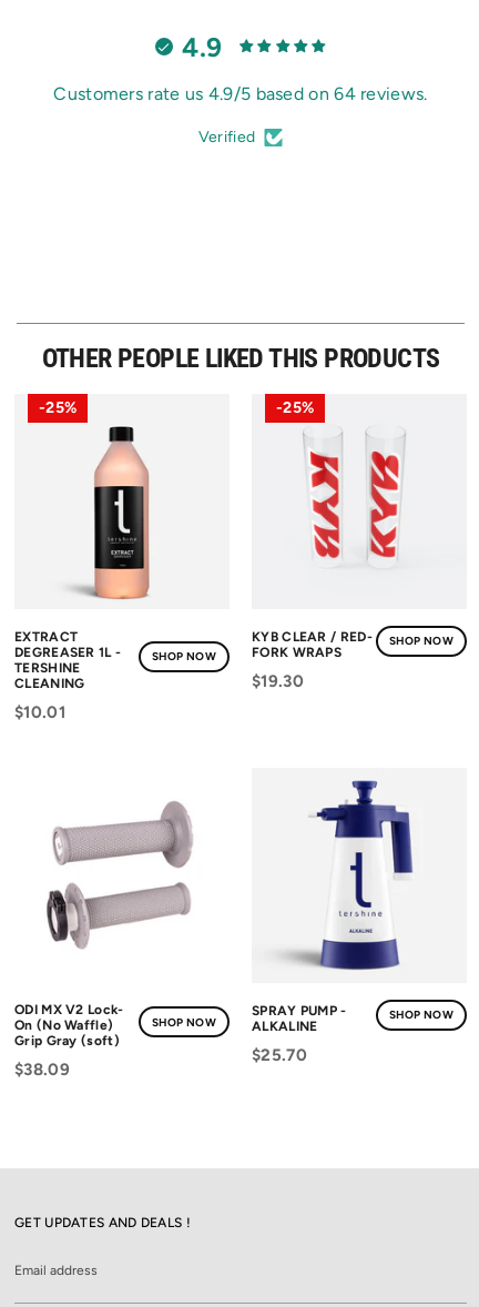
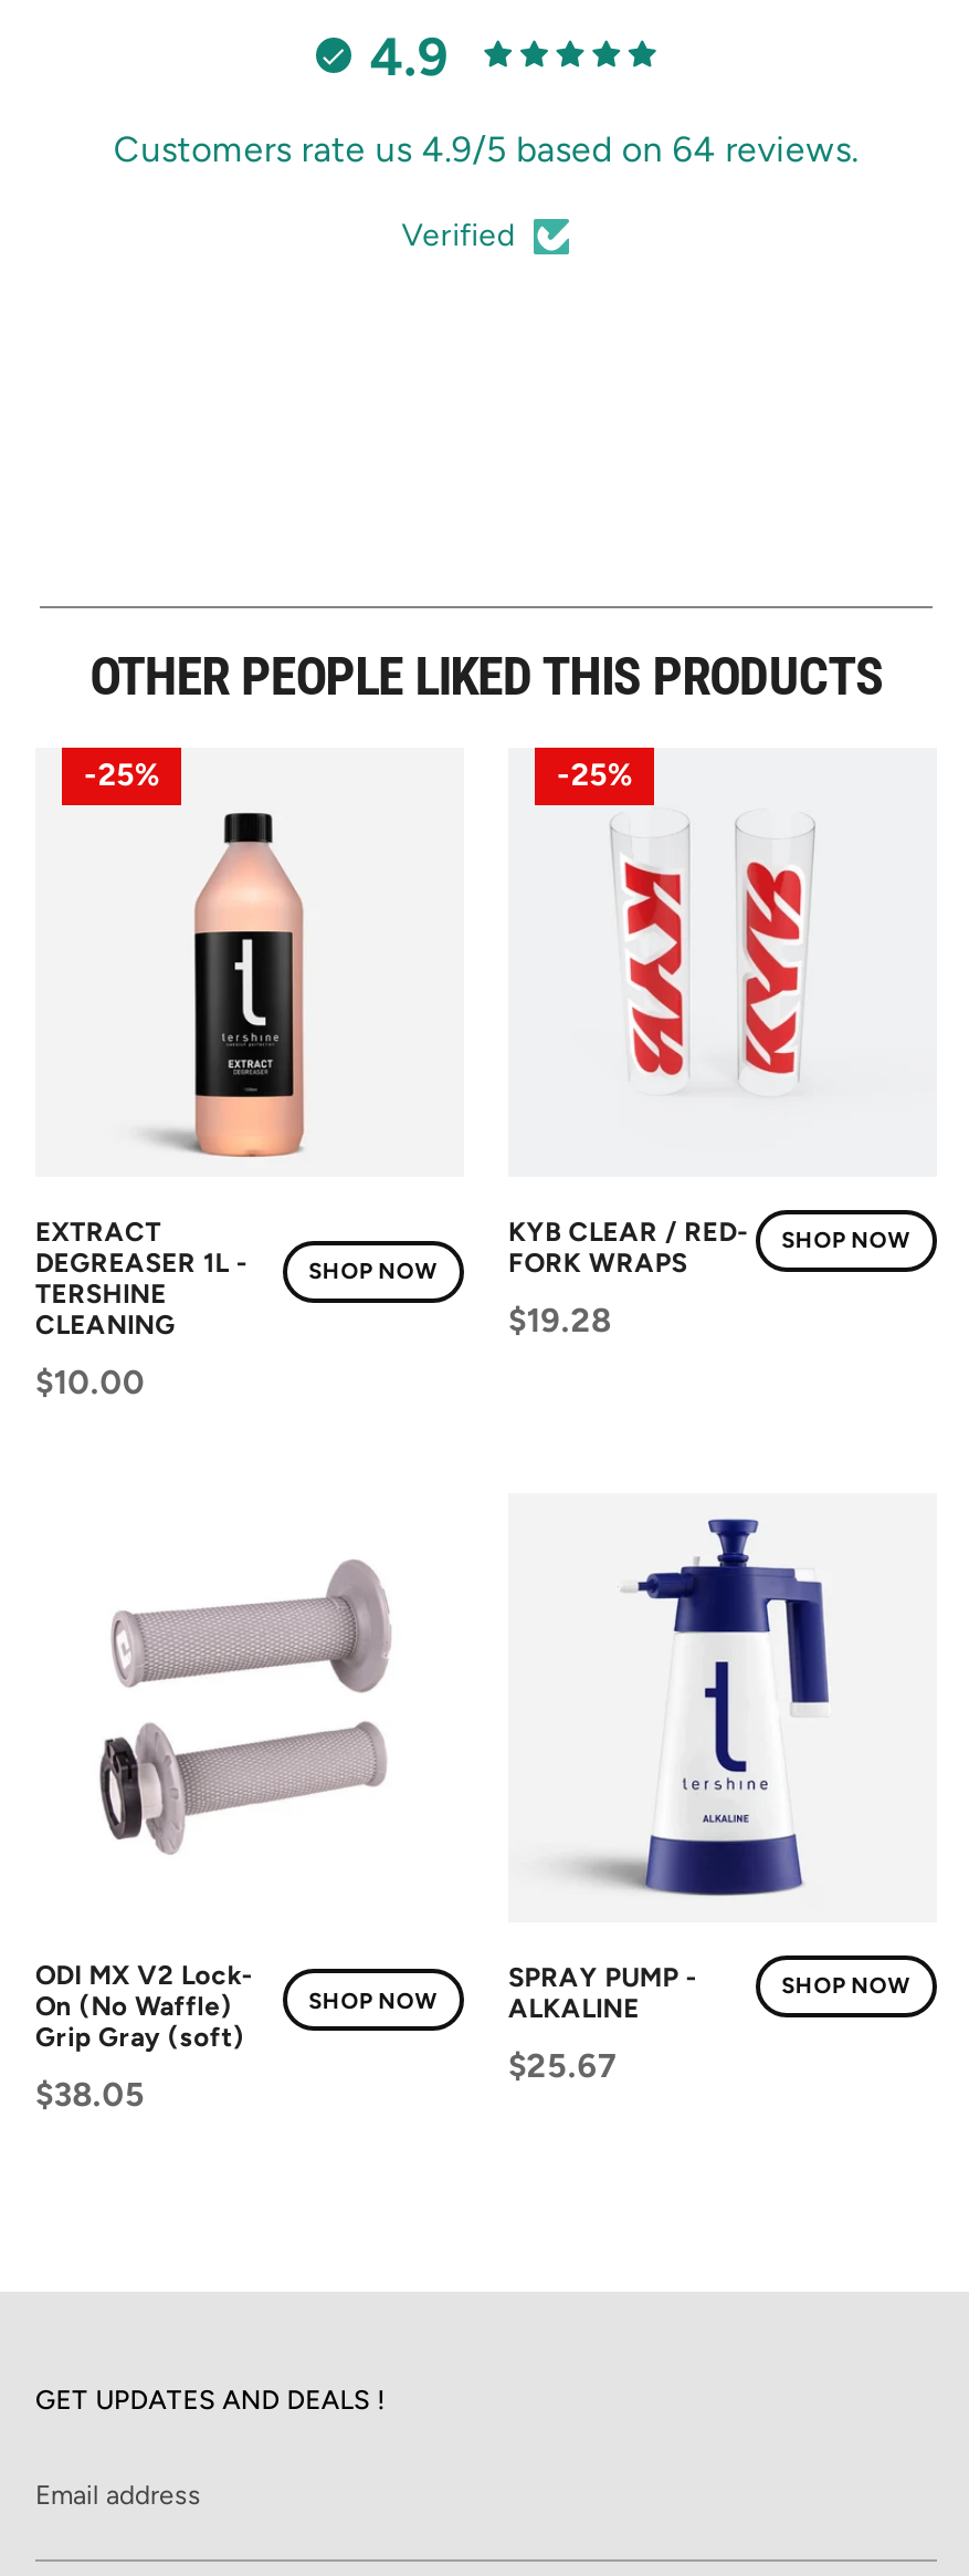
[252,671,304,691] $19.30 -> [508,1300,612,1340] $19.28
[14,702,65,722] $10.01 -> [35,1362,145,1402] $10.00
[252,1045,307,1065] $25.70 -> [508,2045,616,2085] $25.67
[14,1060,70,1080] $38.09 -> [35,2076,145,2115] $38.05

